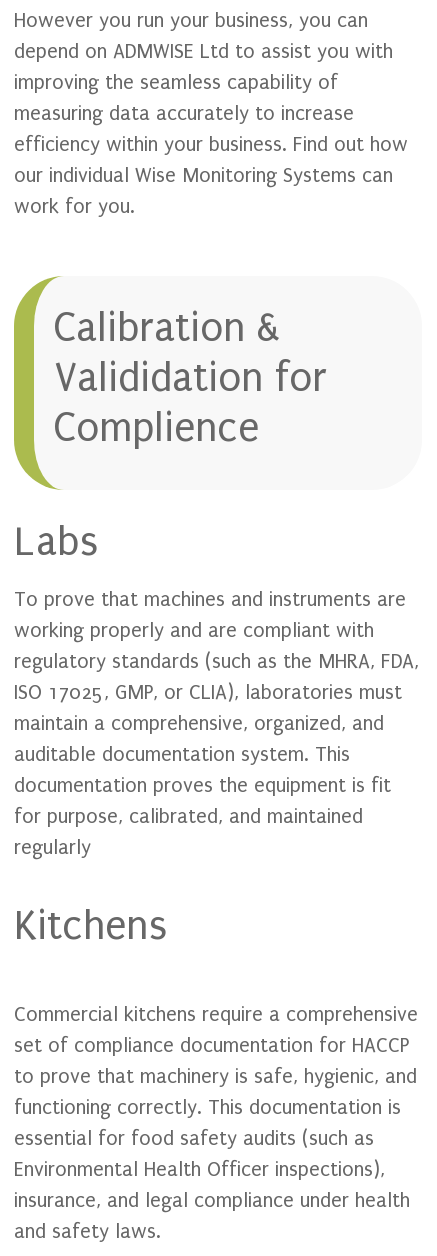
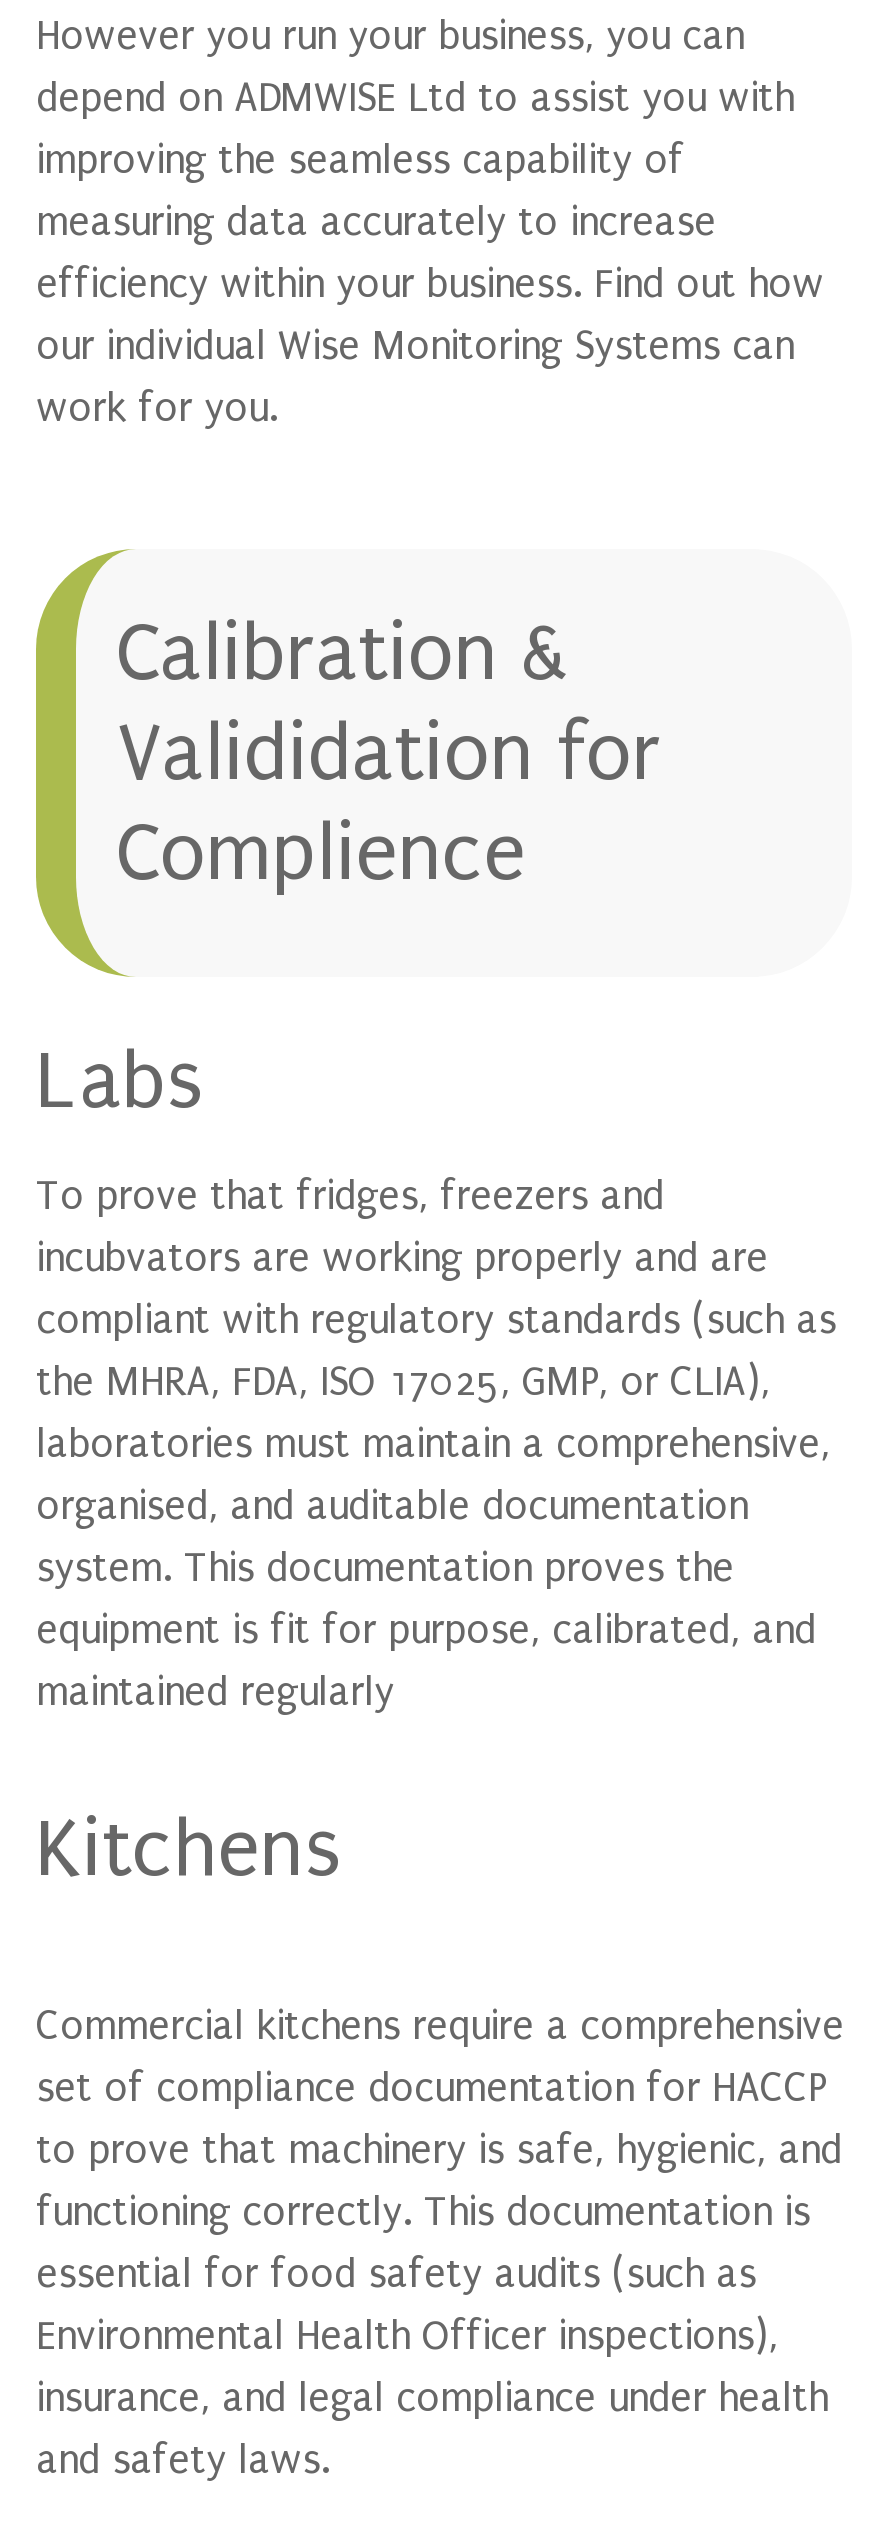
[14,588,419,859] To prove that machines and instruments are | working properly and are compliant with | regulatory standards (such as the MHRA, FDA, | ISO 17025, GMP, or CLIA), laboratories must | maintain a comprehensive, organized, and | auditable documentation system. This | documentation proves the equipment is fit | for purpose, calibrated, and maintained | regularly -> [36,1173,836,1715] To prove that fridges, freezers and | incubvators are working properly and are | compliant with regulatory standards (such as | the MHRA, FDA, ISO 17025, GMP, or CLIA), | laboratories must maintain a comprehensive, | organised, and auditable documentation | system. This documentation proves the | equipment is fit for purpose, calibrated, and | maintained regularly

